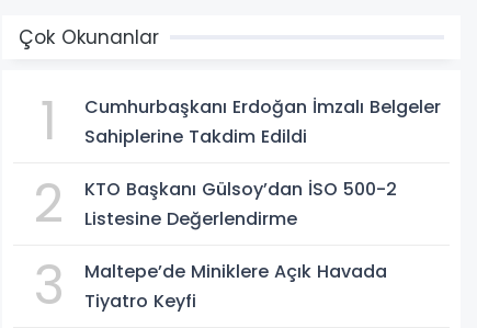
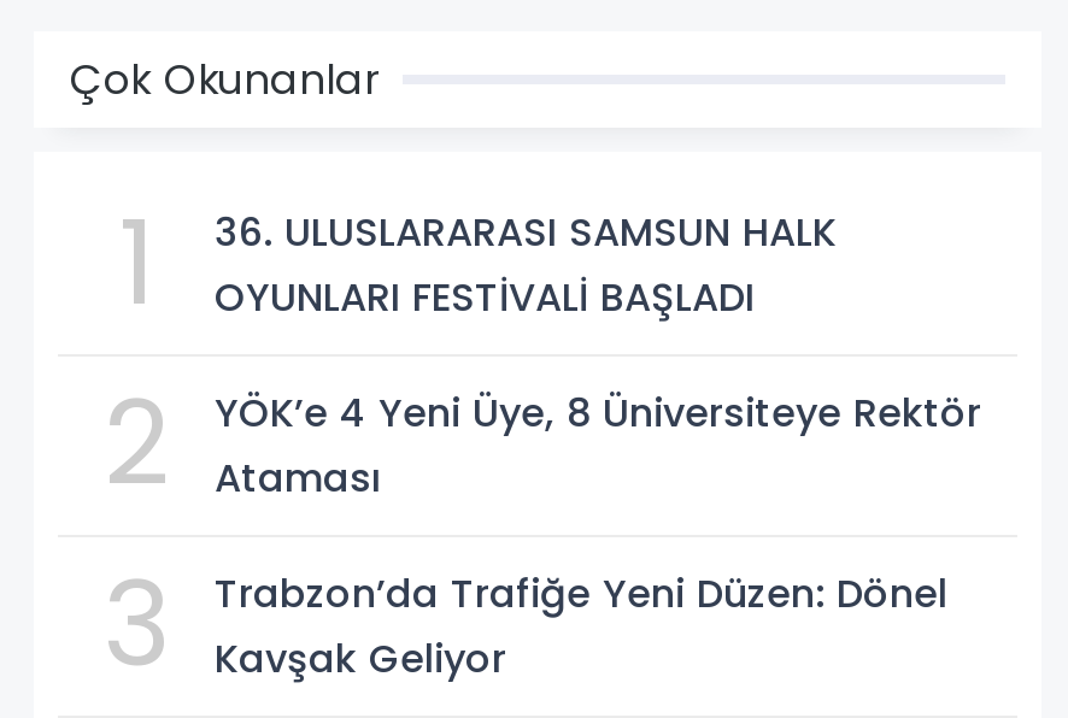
[84,94,441,149] Cumhurbaşkanı Erdoğan İmzalı Belgeler | Sahiplerine Takdim Edildi -> [215,204,837,325] 36. ULUSLARARASI SAMSUN HALK | OYUNLARI FESTİVALİ BAŞLADI
[84,176,397,231] KTO Başkanı Gülsoy’dan İSO 500-2 | Listesine Değerlendirme -> [215,385,981,505] YÖK’e 4 Yeni Üye, 8 Üniversiteye Rektör | Ataması
[84,259,387,314] Maltepe’de Miniklere Açık Havada | Tiyatro Keyfi -> [215,566,947,686] Trabzon’da Trafiğe Yeni Düzen: Dönel | Kavşak Geliyor

